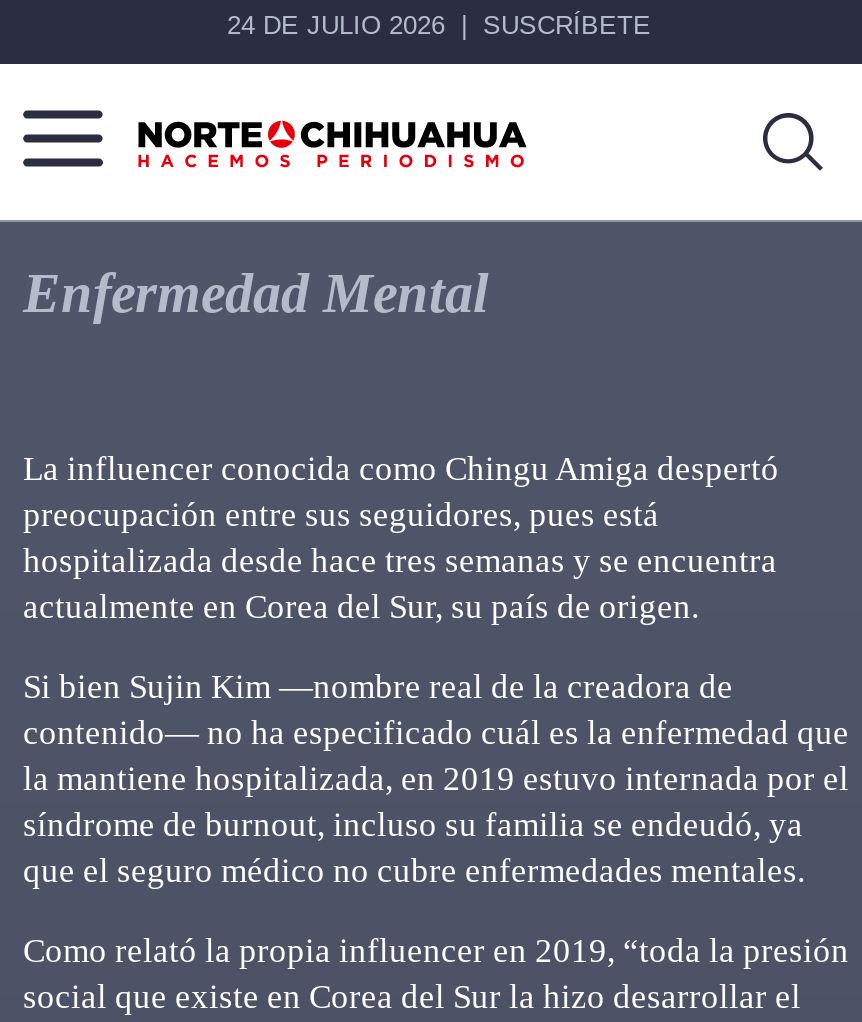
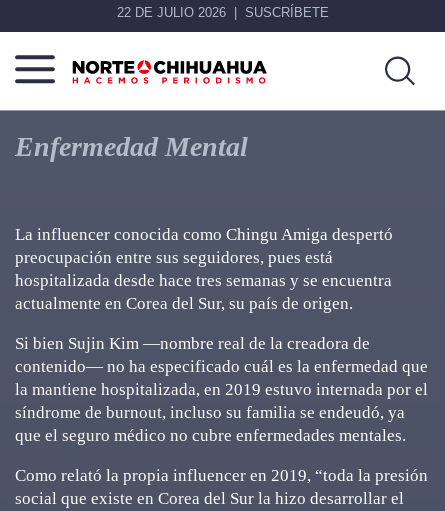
[227,10,651,40] 24 DE JULIO 2026 SUSCRÍBETE -> [117,5,329,20] 22 DE JULIO 2026 SUSCRÍBETE

